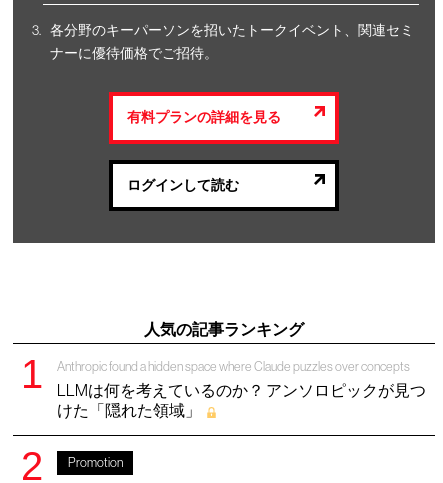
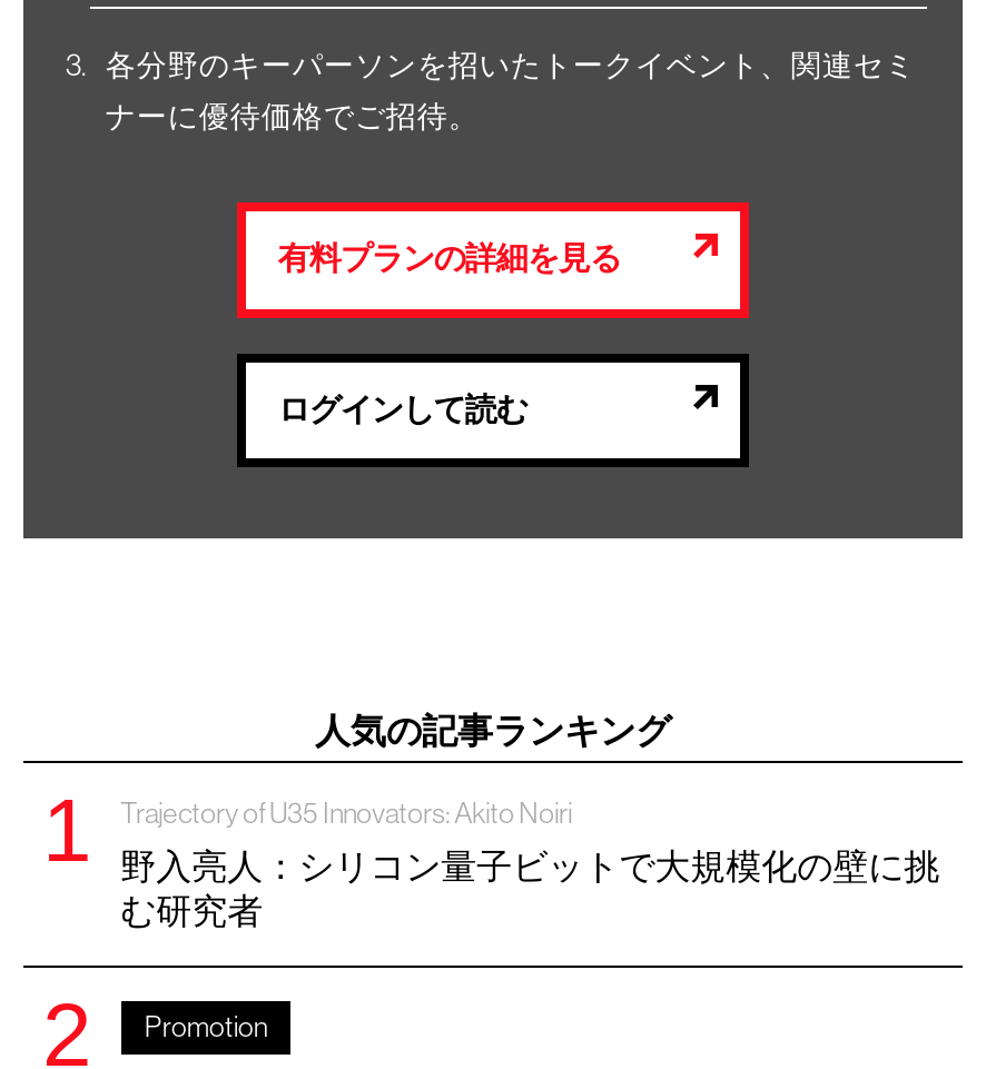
[57,359,426,419] Anthropic found a hidden space where Claude puzzles over concepts | LLMは何を考えているのか？ アンソロピックが見つ | けた「隠れた領域」 -> [120,797,939,931] Trajectory of U35 Innovators: Akito Noiri | 野入亮人：シリコン量子ビットで大規模化の壁に挑 | む研究者

